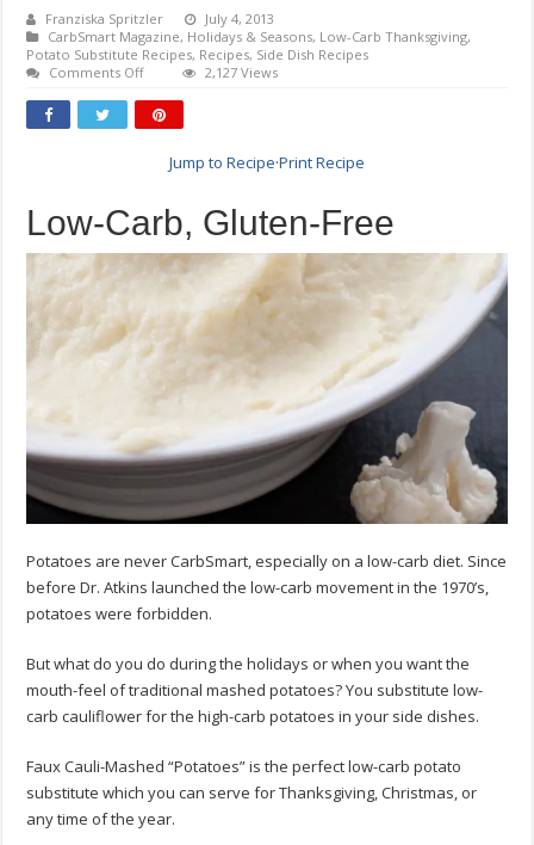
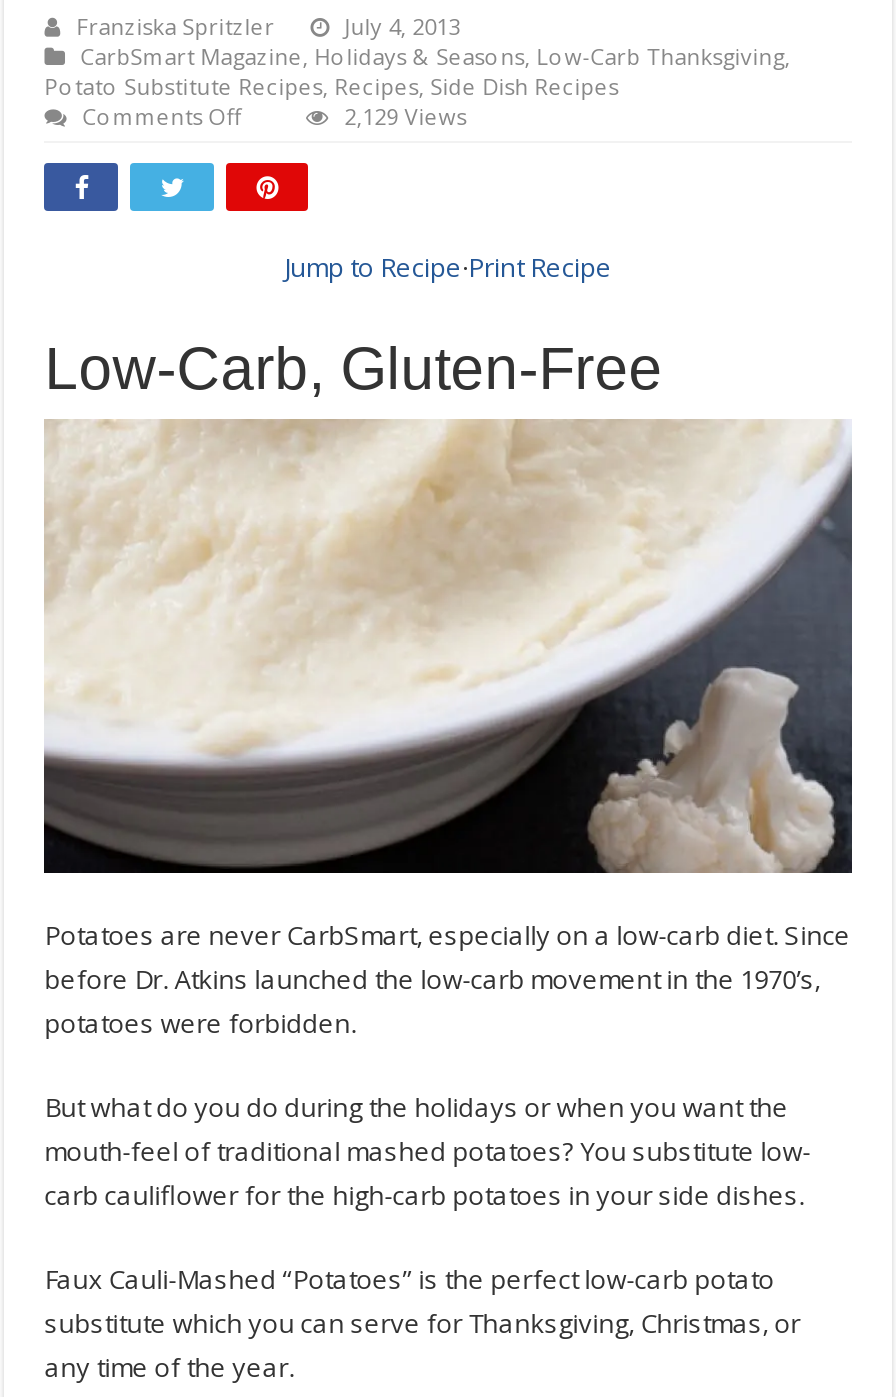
[205,63,278,81] 2,127 Views -> [344,101,466,131] 2,129 Views

